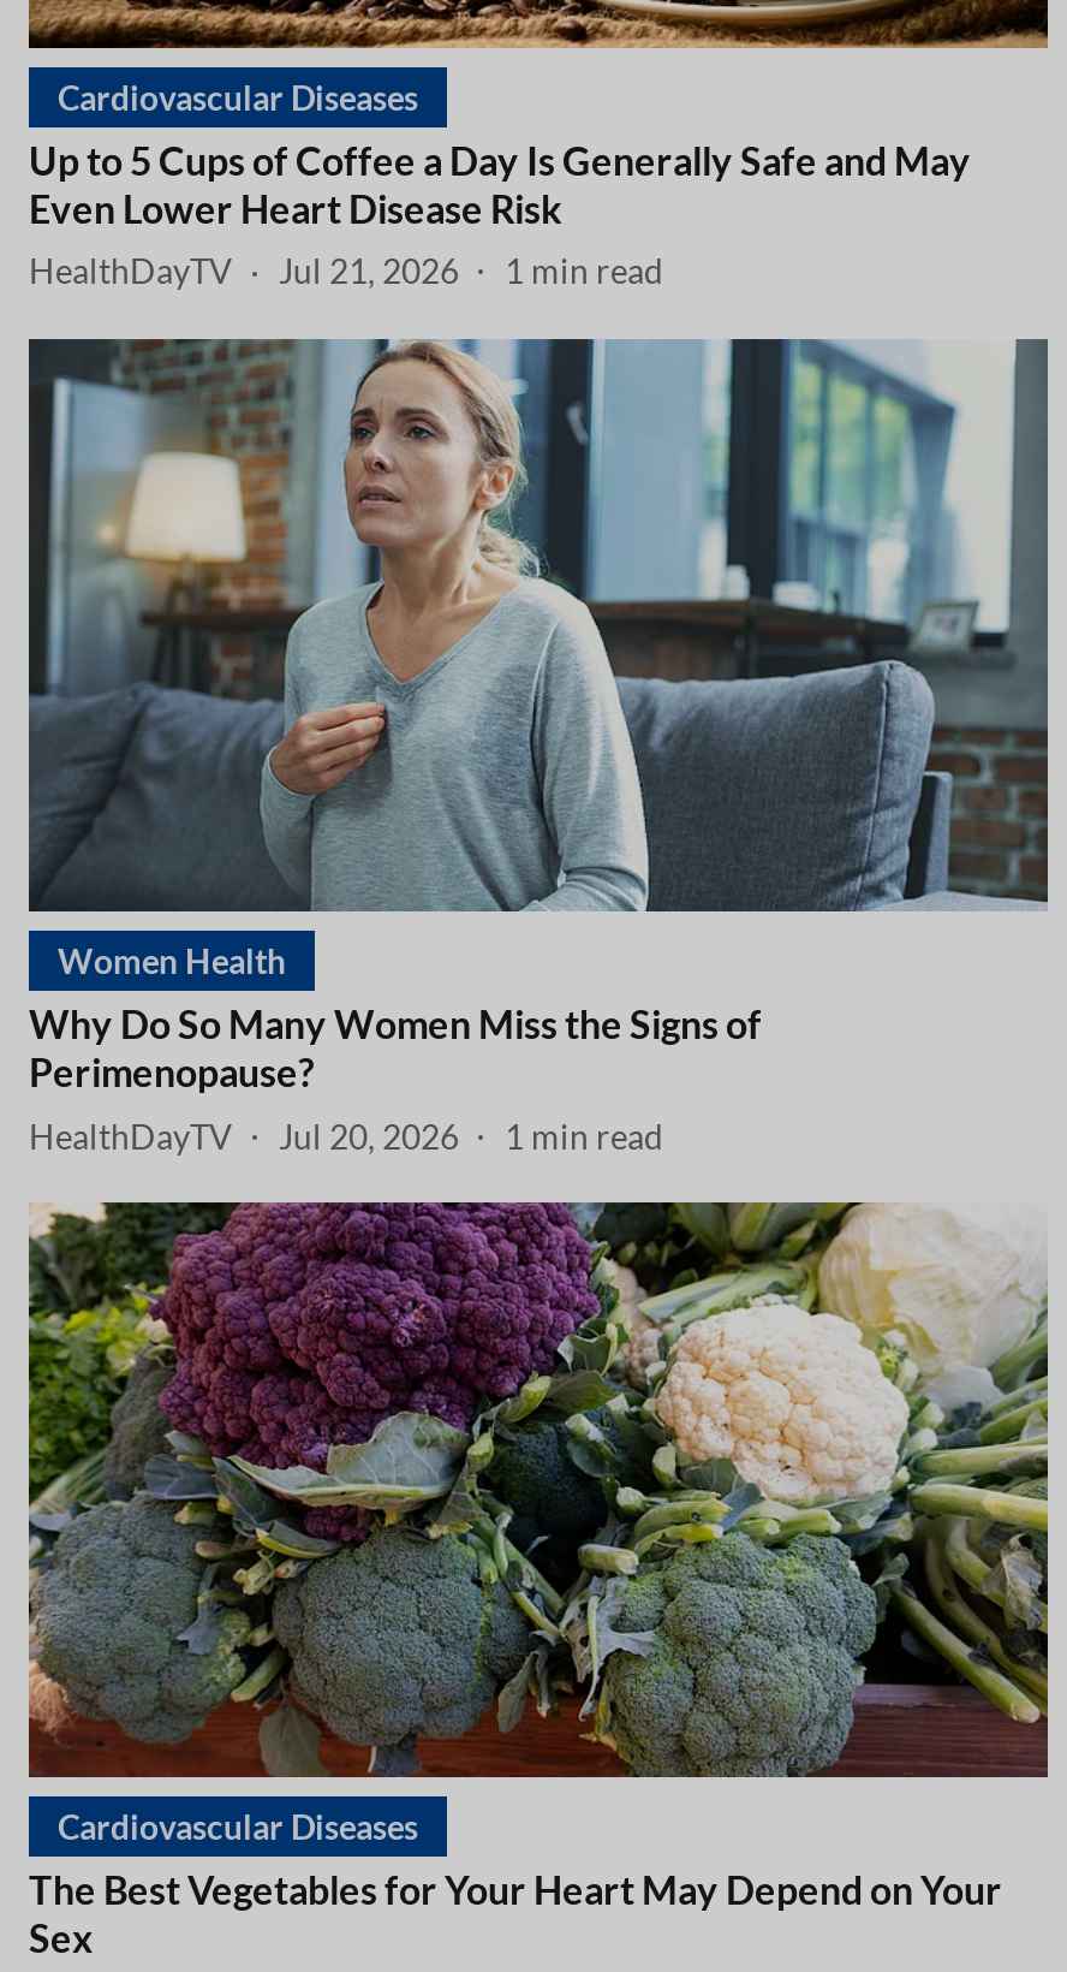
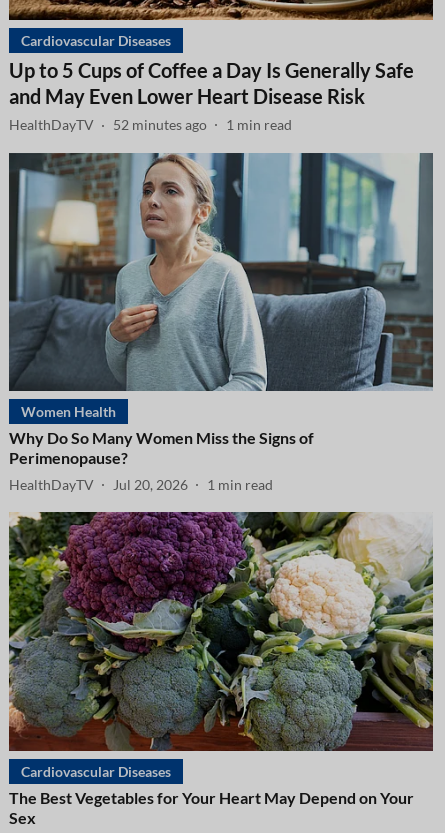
[29,250,663,291] HealthDayTV Jul 21, 2026 1 min read -> [9,116,292,133] HealthDayTV 52 minutes ago 1 min read

